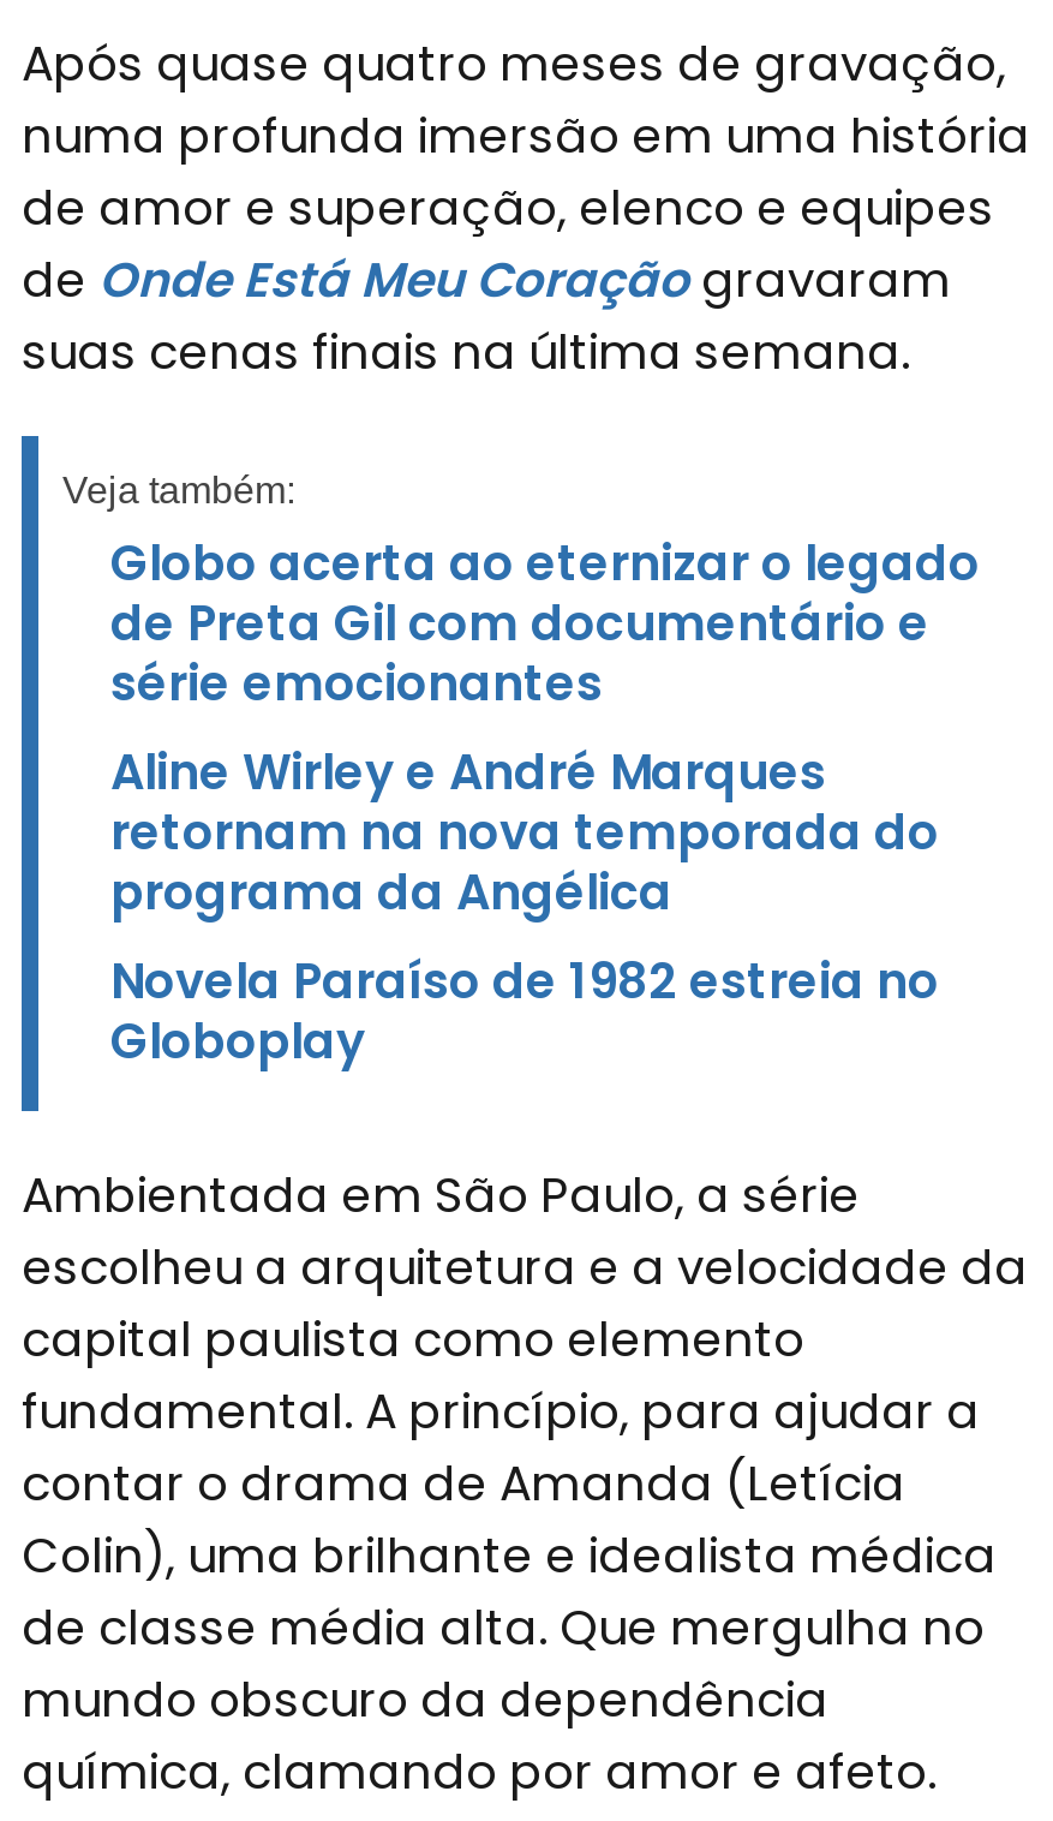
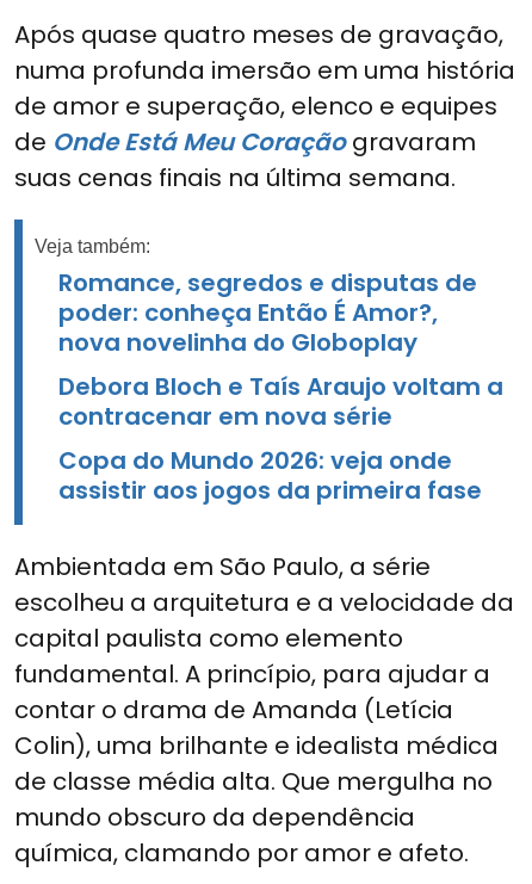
[110,529,980,1074] Globo acerta ao eternizar o legado | de Preta Gil com documentário e | série emocionantes | Aline Wirley e André Marques | retornam na nova temporada do | programa da Angélica | Novela Paraíso de 1982 estreia no | Globoplay -> [58,266,503,507] Romance, segredos e disputas de | poder: conheça Então É Amor?, | nova novelinha do Globoplay | Debora Bloch e Taís Araujo voltam a | contracenar em nova série | Copa do Mundo 2026: veja onde | assistir aos jogos da primeira fase

